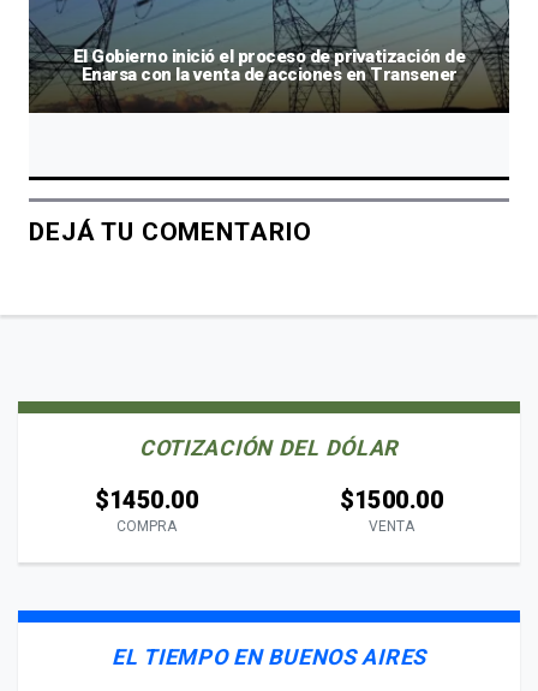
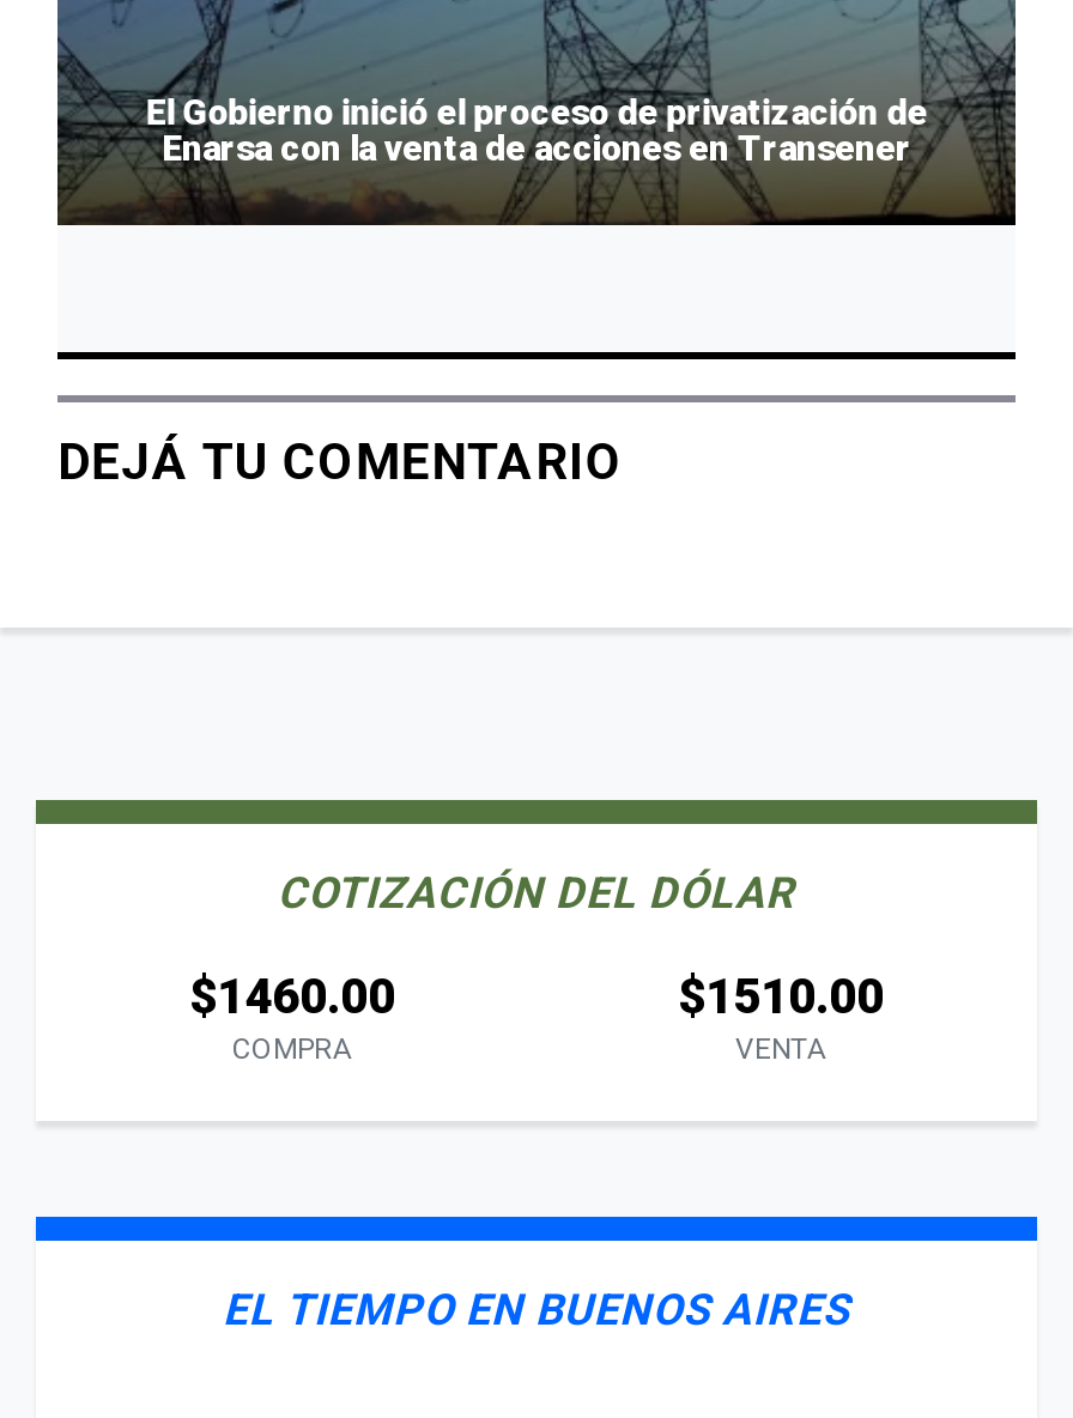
[95,485,198,514] $1450.00 -> [189,967,395,1025] $1460.00
[340,485,443,514] $1500.00 -> [678,967,884,1025] $1510.00

